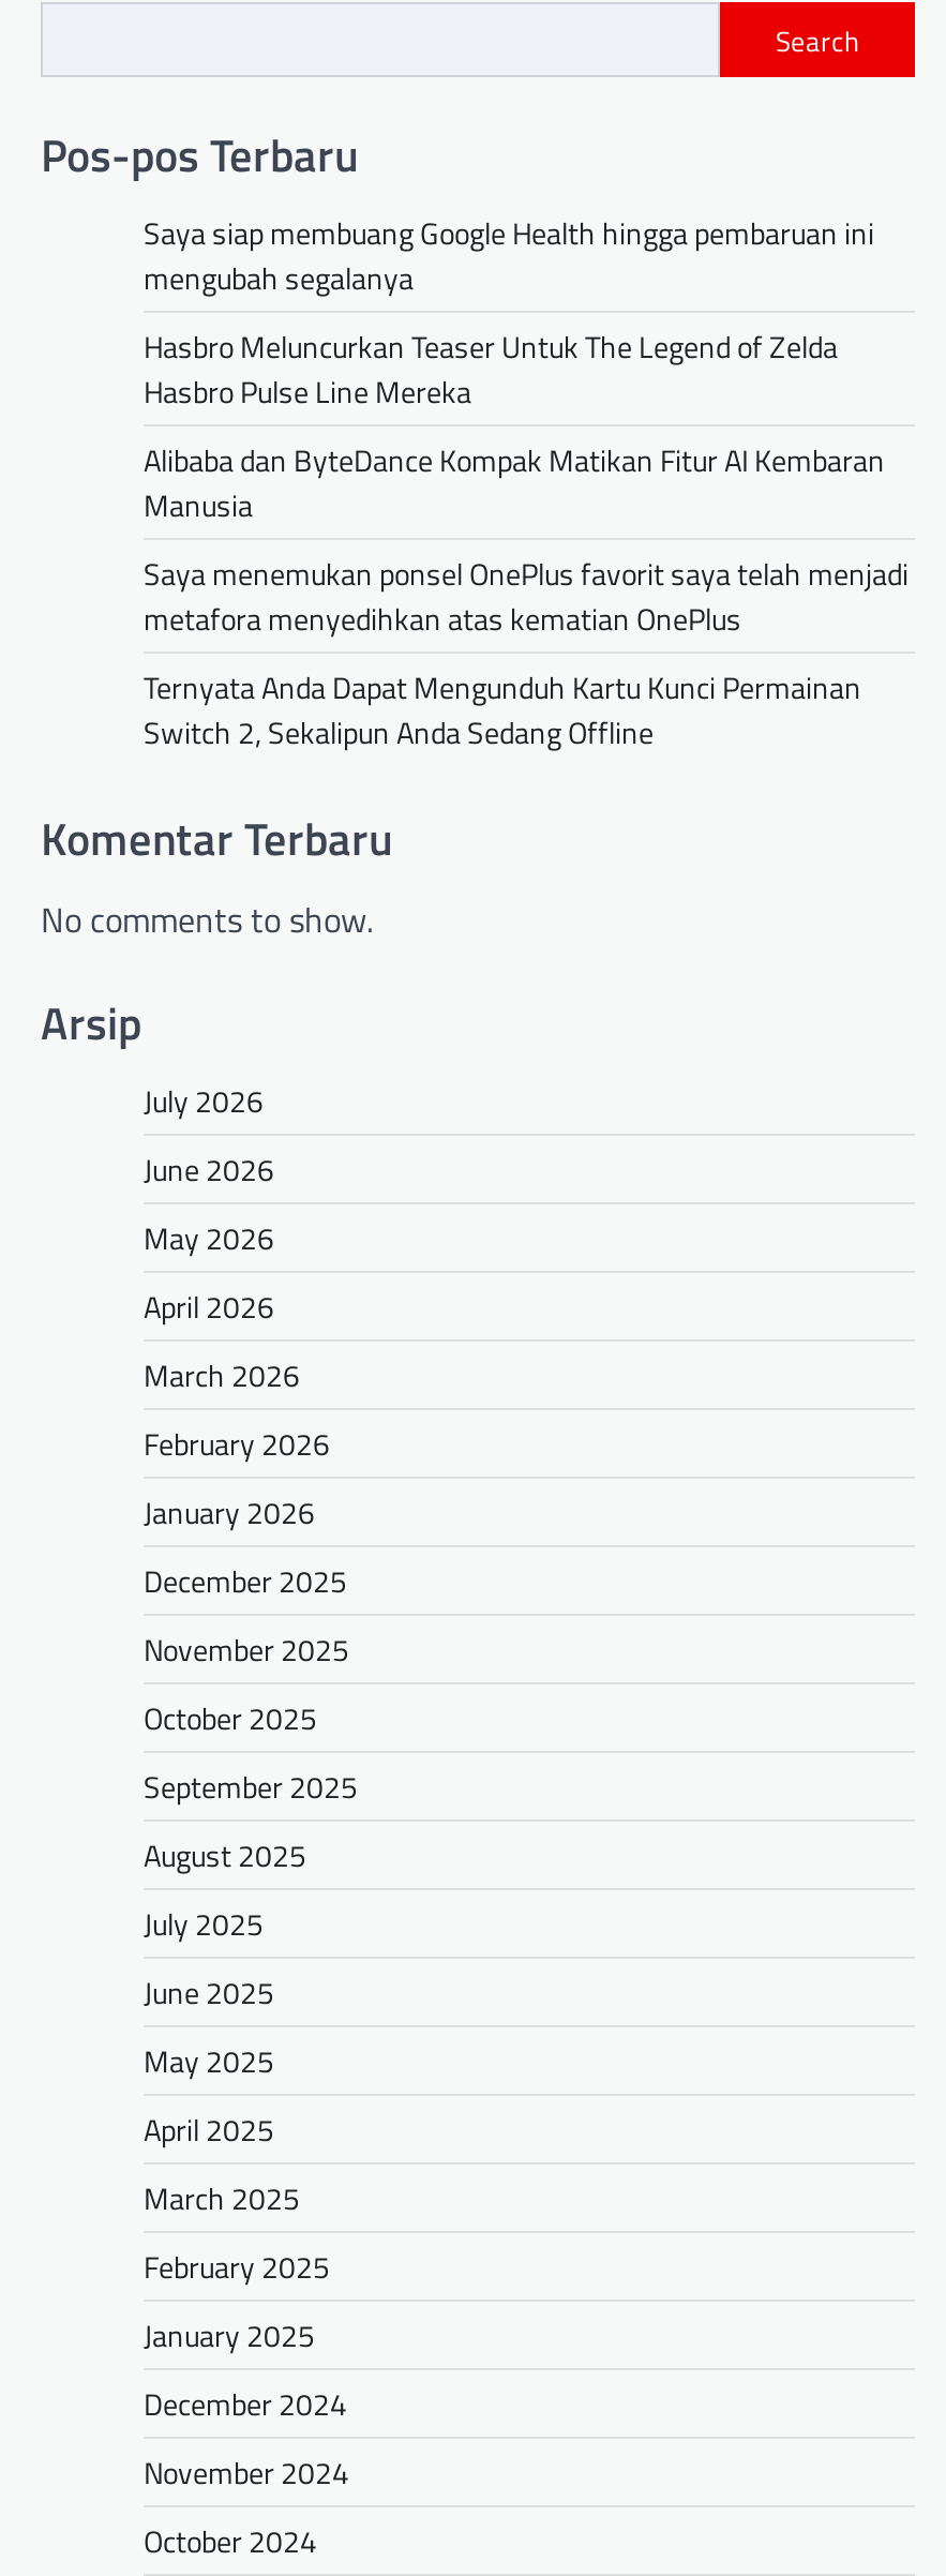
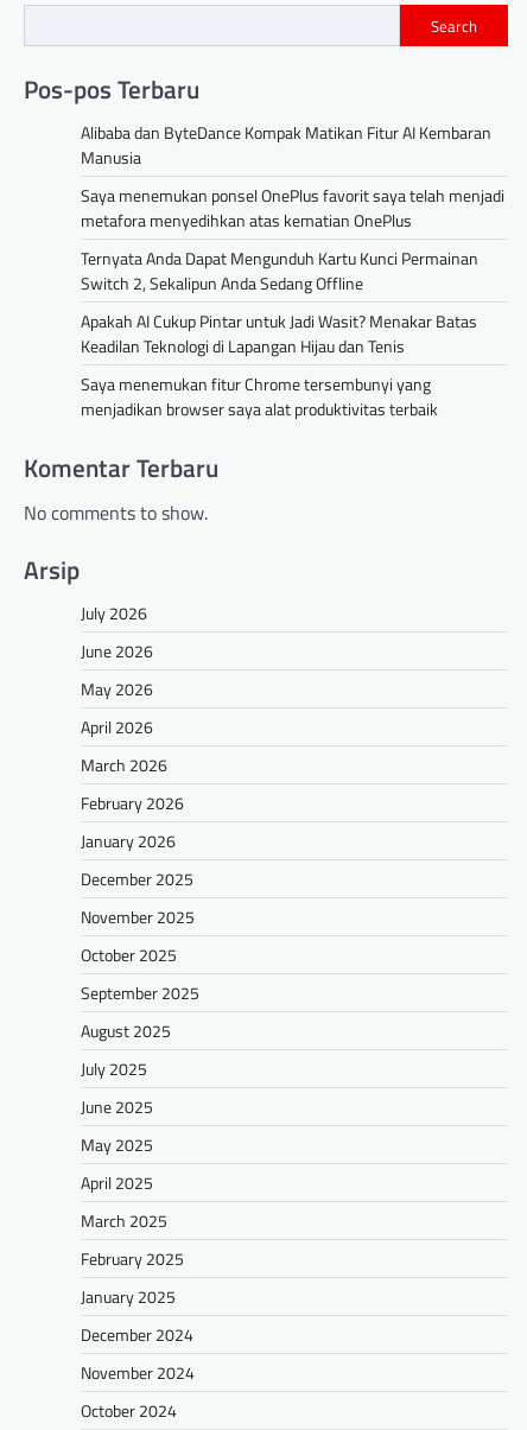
[144,210,874,414] Saya siap membuang Google Health hingga pembaruan ini | mengubah segalanya | Hasbro Meluncurkan Teaser Untuk The Legend of Zelda | Hasbro Pulse Line Mereka -> none
moved [144,437,909,754] -> [81,120,504,295]: Alibaba dan ByteDance Kompak Matikan Fitur AI Kembaran | Manusia | Saya menemukan ponsel OnePlus favorit saya telah menjadi | metafora menyedihkan atas kematian OnePlus | Ternyata Anda Dapat Mengunduh Kartu Kunci Permainan | Switch 2, Sekalipun Anda Sedang Offline
none -> [81,309,477,421] Apakah AI Cukup Pintar untuk Jadi Wasit? Menakar Batas | Keadilan Teknologi di Lapangan Hijau dan Tenis | Saya menemukan fitur Chrome tersembunyi yang | menjadikan browser saya alat produktivitas terbaik

